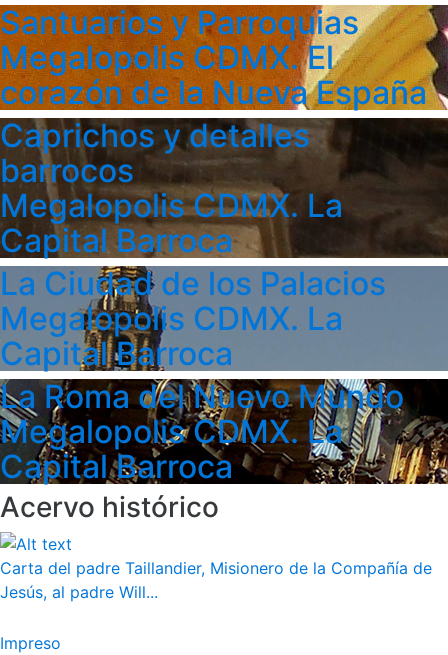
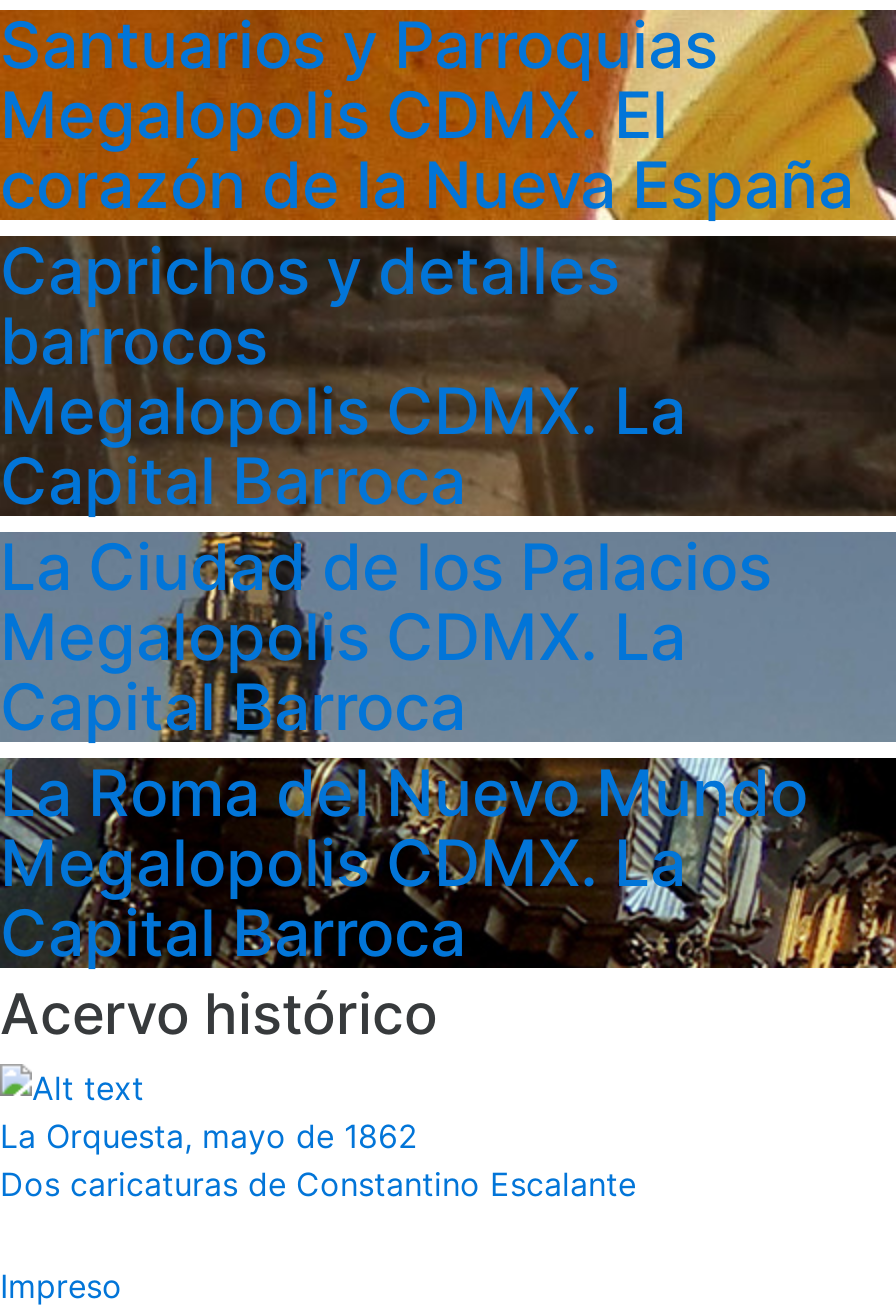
[0,558,432,602] Carta del padre Taillandier, Misionero de la Compañía de | Jesús, al padre Will... -> [0,1115,636,1203] La Orquesta, mayo de 1862 | Dos caricaturas de Constantino Escalante

